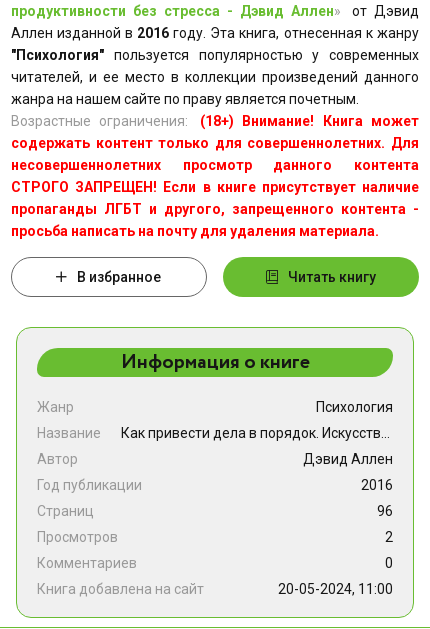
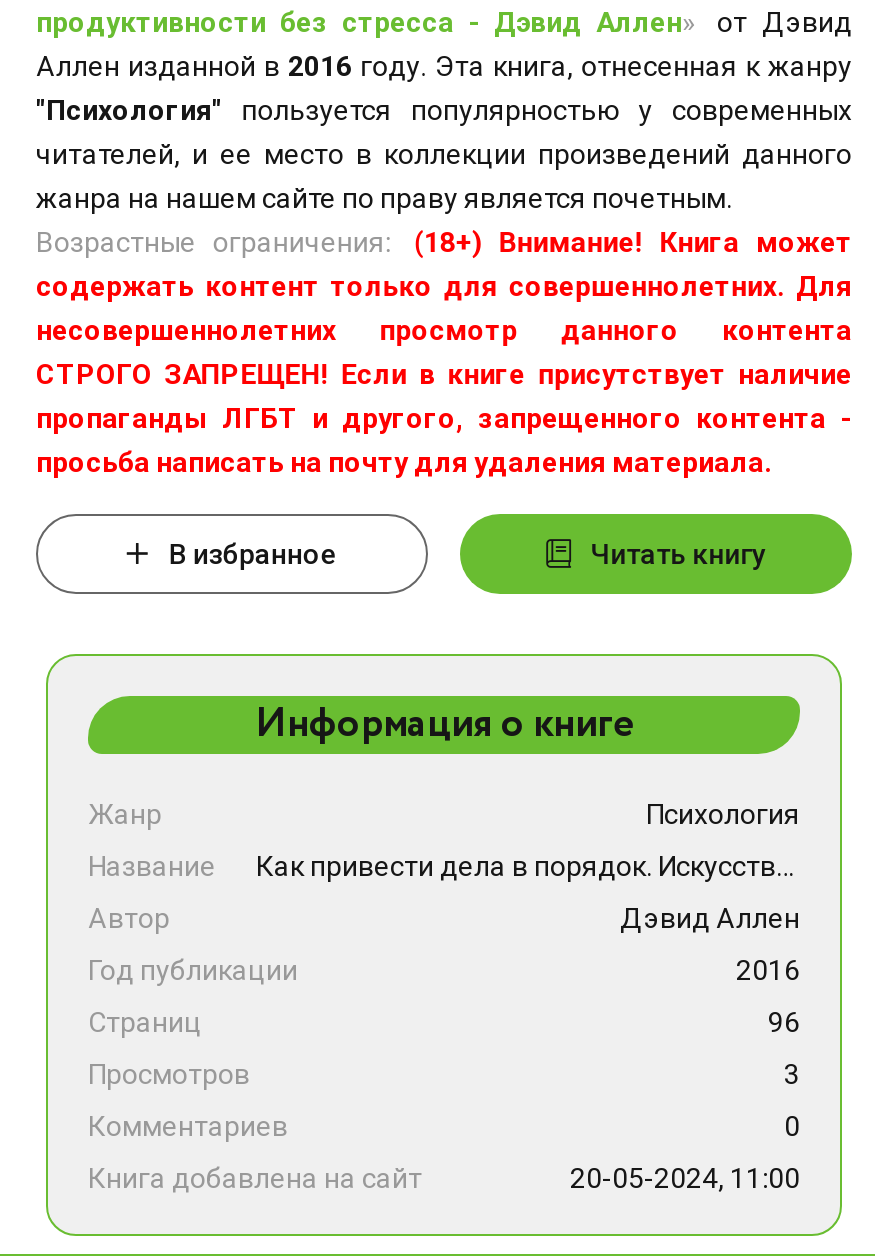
[385,529,393,545] 2 -> [784,1058,800,1090] 3

